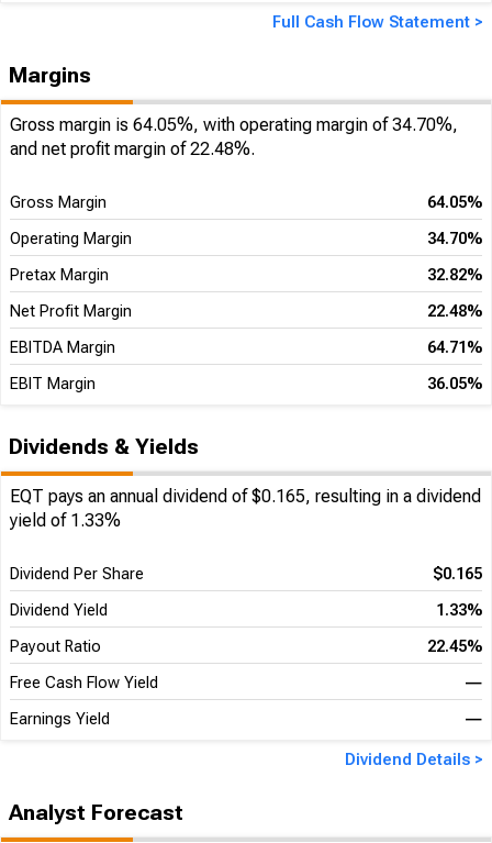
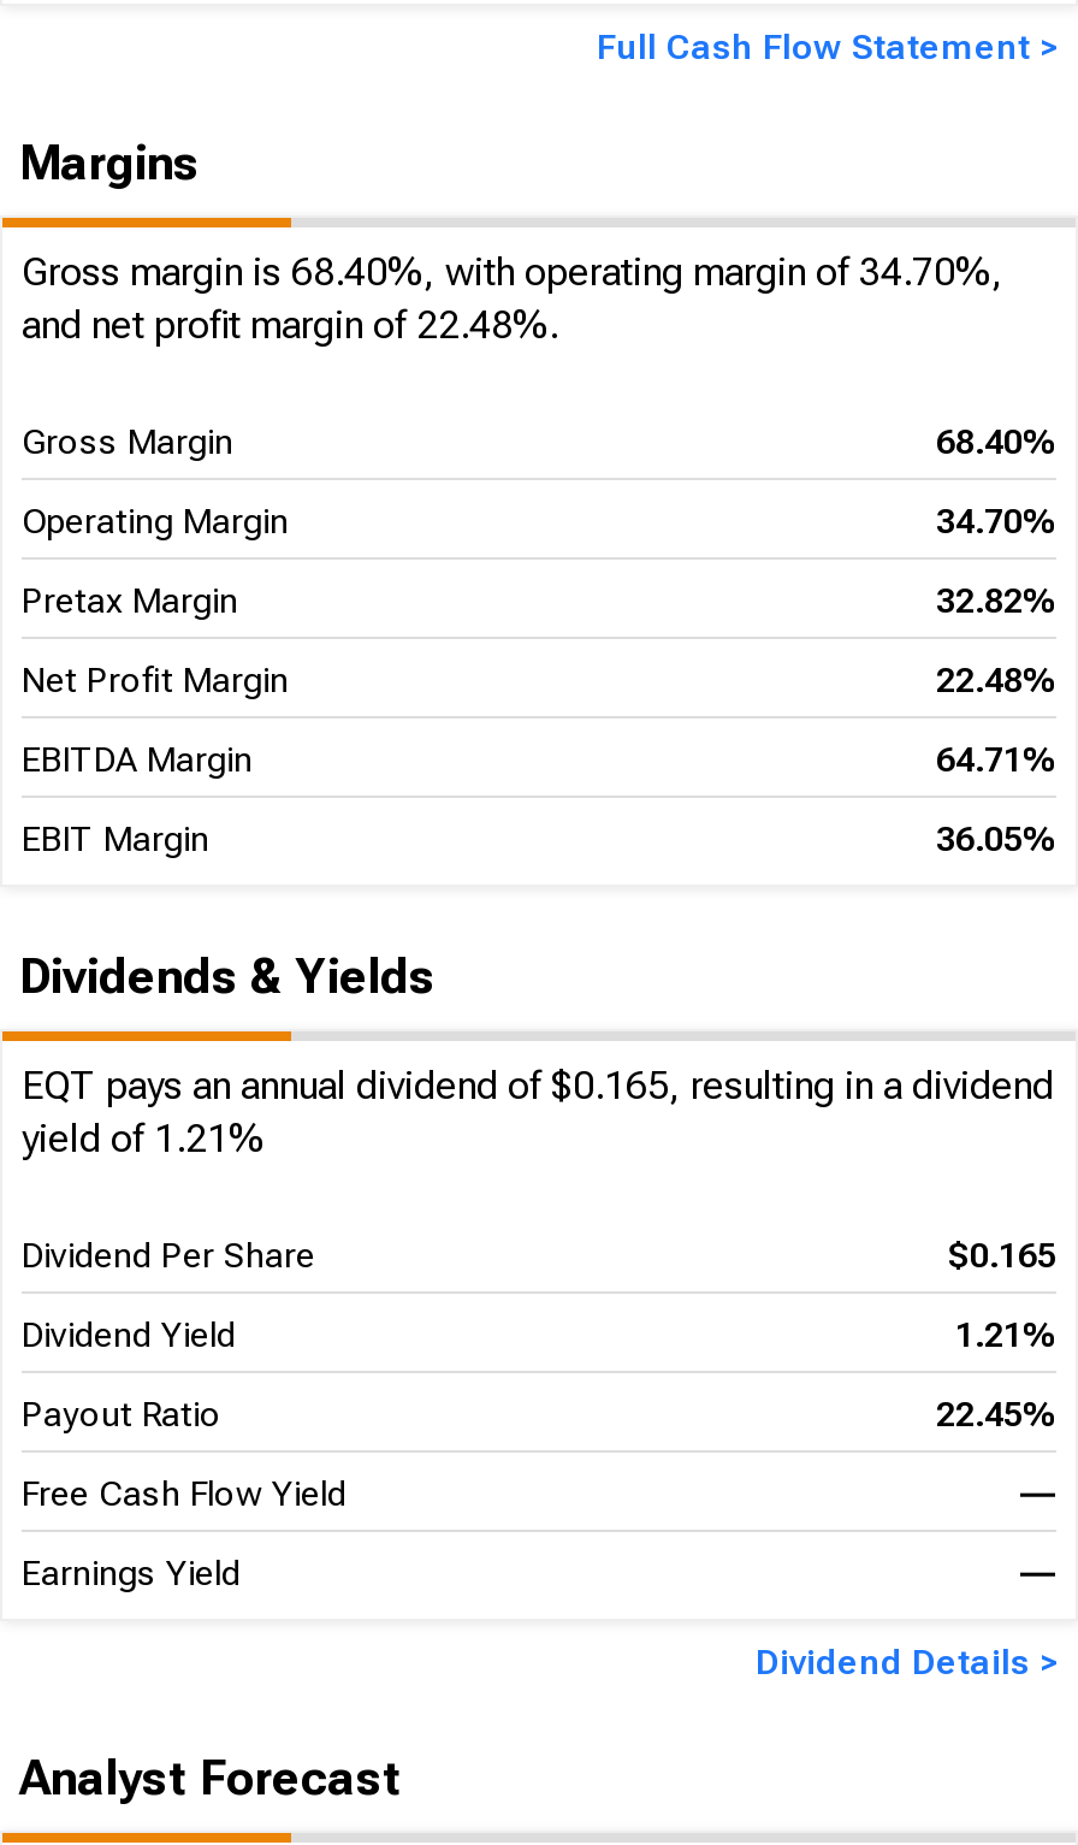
[10,114,458,135] Gross margin is 64.05%, with operating margin of 34.70%, -> [22,249,1003,295] Gross margin is 68.40%, with operating margin of 34.70%,
[427,193,482,212] 64.05% -> [936,422,1056,463] 68.40%
[10,510,121,531] yield of 1.33% -> [22,1116,265,1161] yield of 1.21%
[436,601,482,620] 1.33% -> [955,1315,1056,1356] 1.21%

